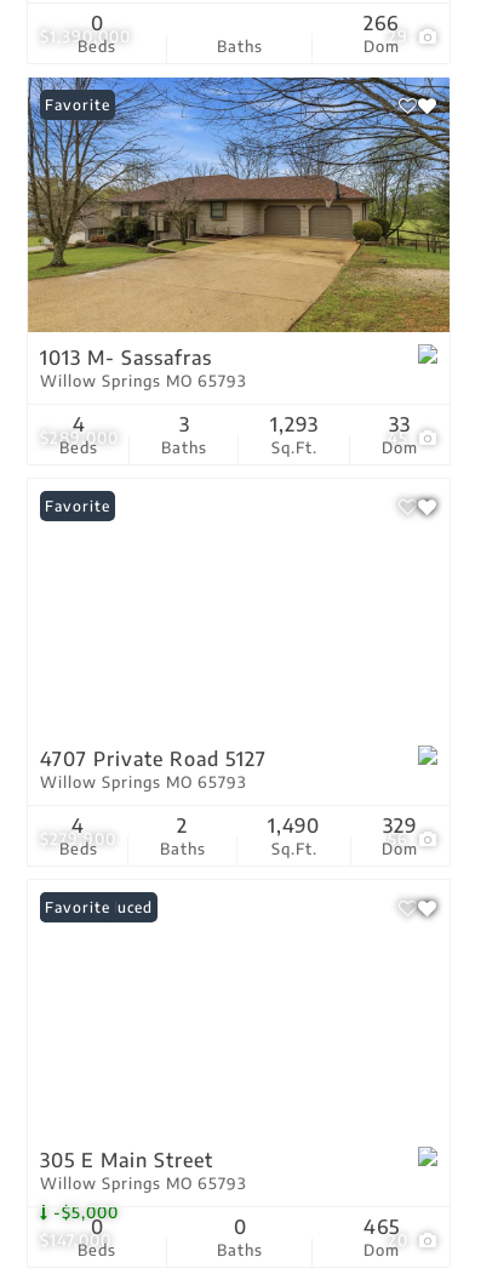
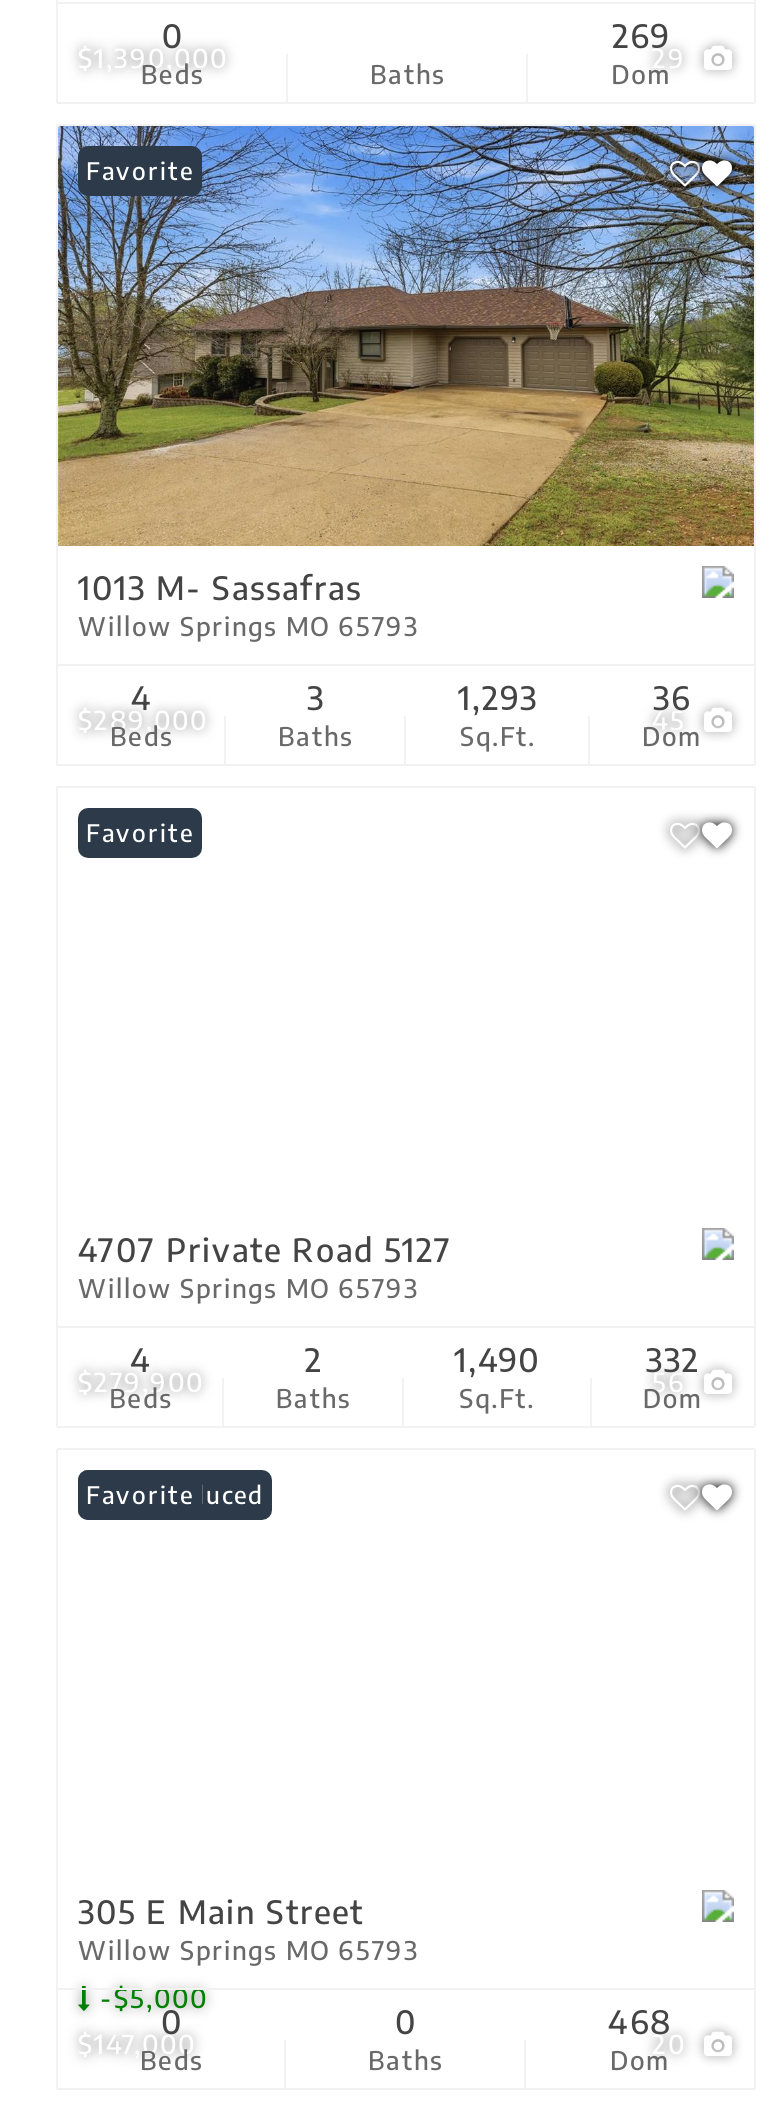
[364,11,399,35] 266 -> [612,16,670,56] 269
[389,412,411,436] 33 -> [653,678,691,718] 36
[383,813,417,838] 329 -> [646,1340,700,1380] 332
[363,1215,399,1239] 465 -> [608,2002,672,2042] 468

